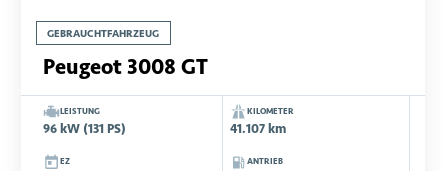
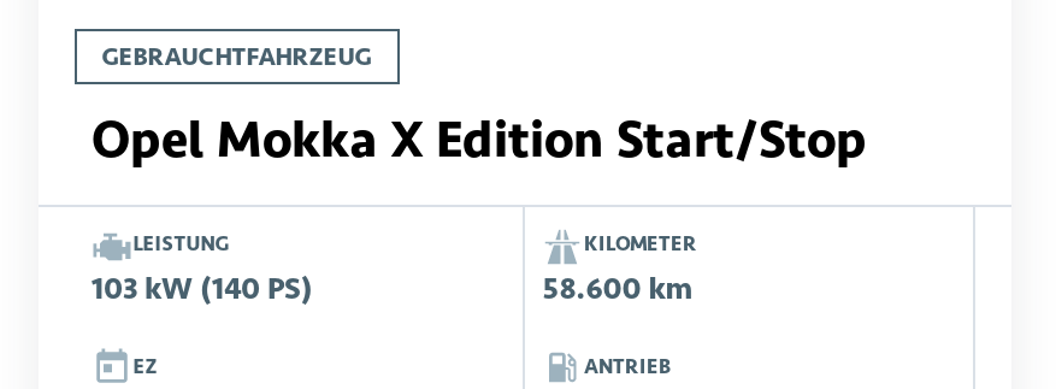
[43,54,208,81] Peugeot 3008 GT -> [92,108,867,173] Opel Mokka X Edition Start/Stop
[43,121,126,137] 96 kW (131 PS) -> [92,269,313,308] 103 kW (140 PS)
[230,121,286,137] 41.107 km -> [542,269,692,308] 58.600 km

